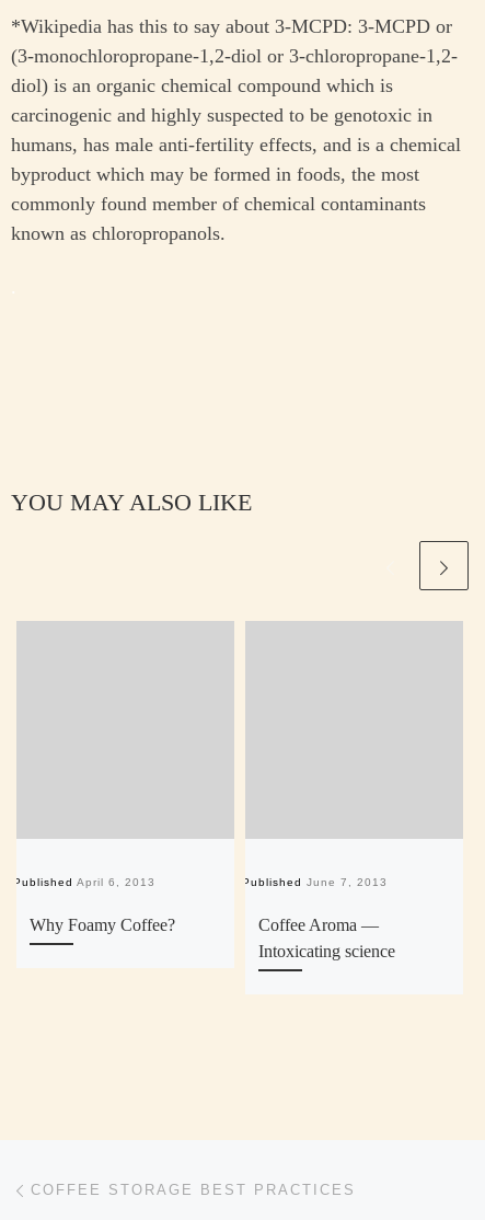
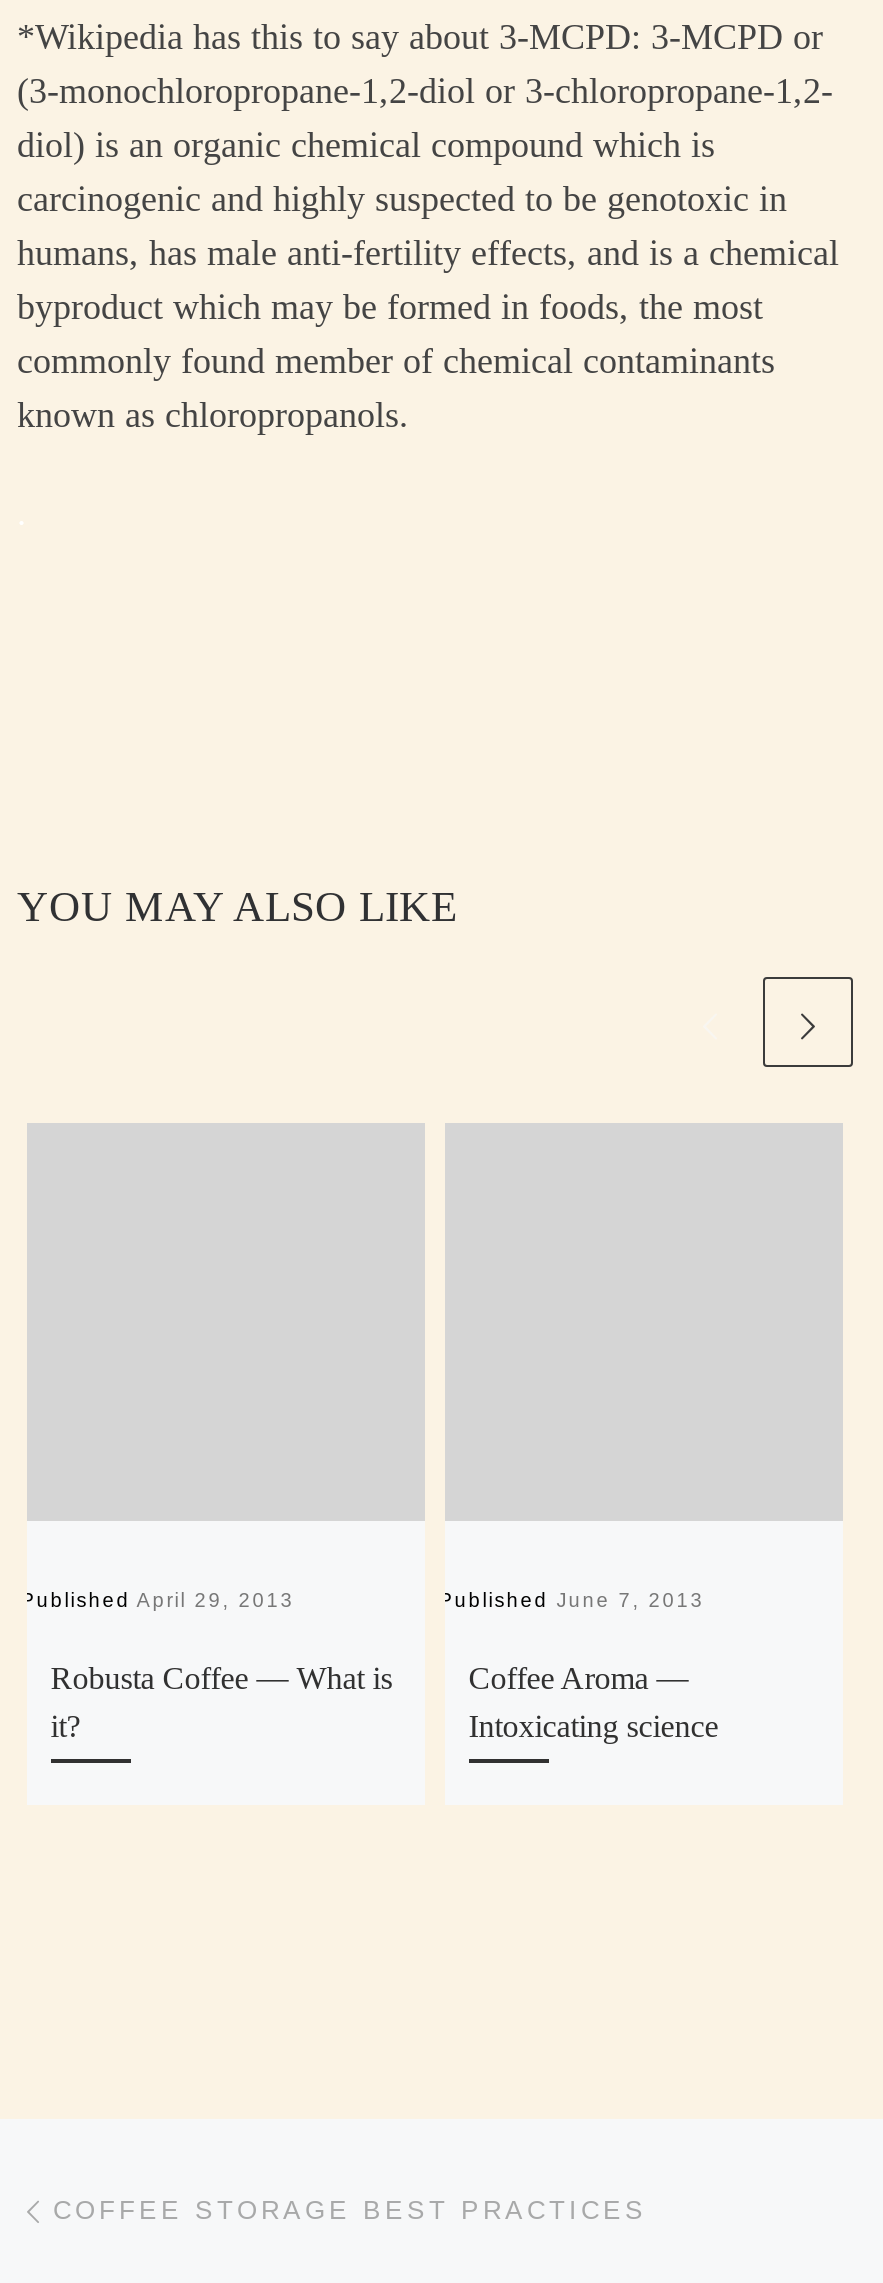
[13,876,155,888] Published April 6, 2013 -> [20,1589,294,1611] Published April 29, 2013
[29,916,175,935] Why Foamy Coffee? -> [50,1661,392,1745] Robusta Coffee — What is | it?

